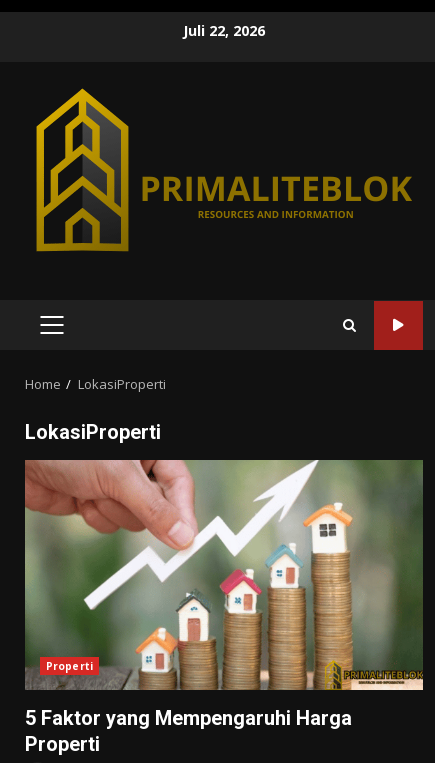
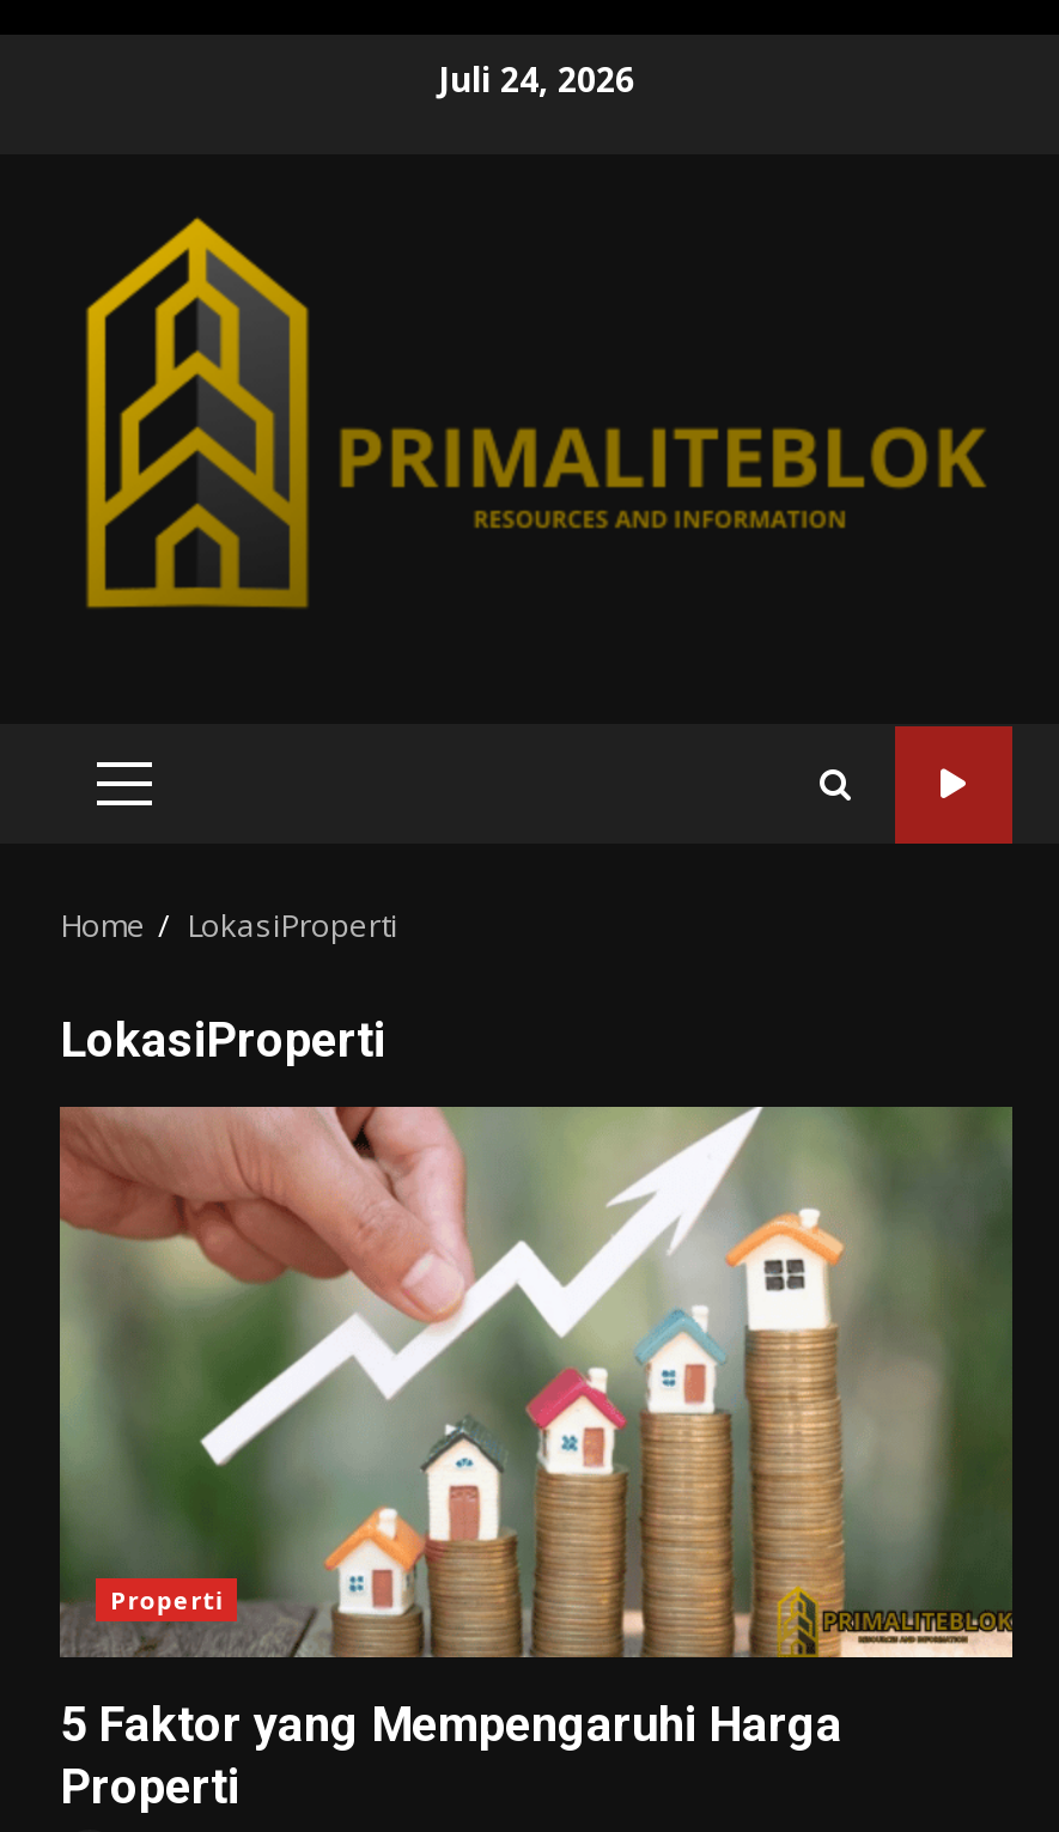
[183,20,265,39] Juli 22, 2026 -> [438,55,634,101] Juli 24, 2026

